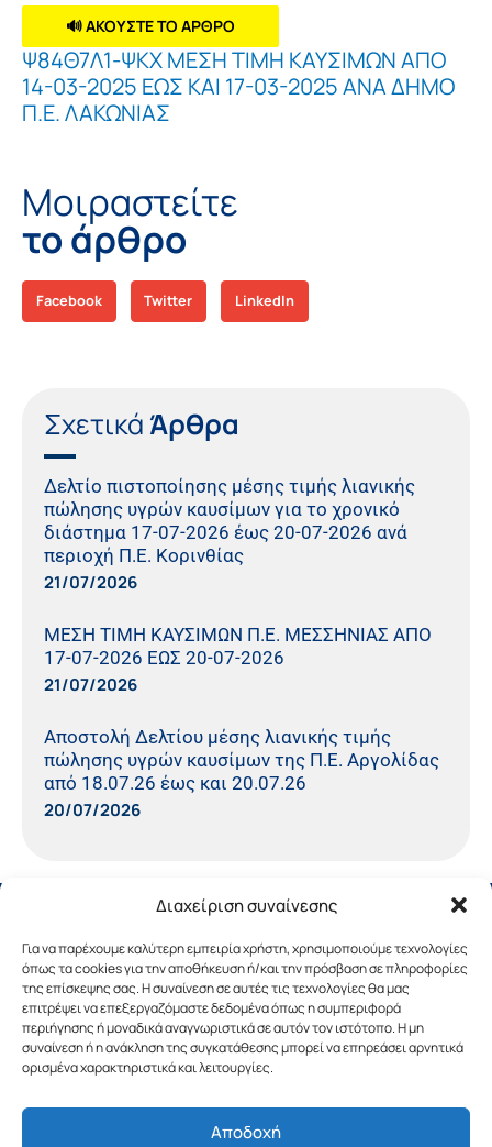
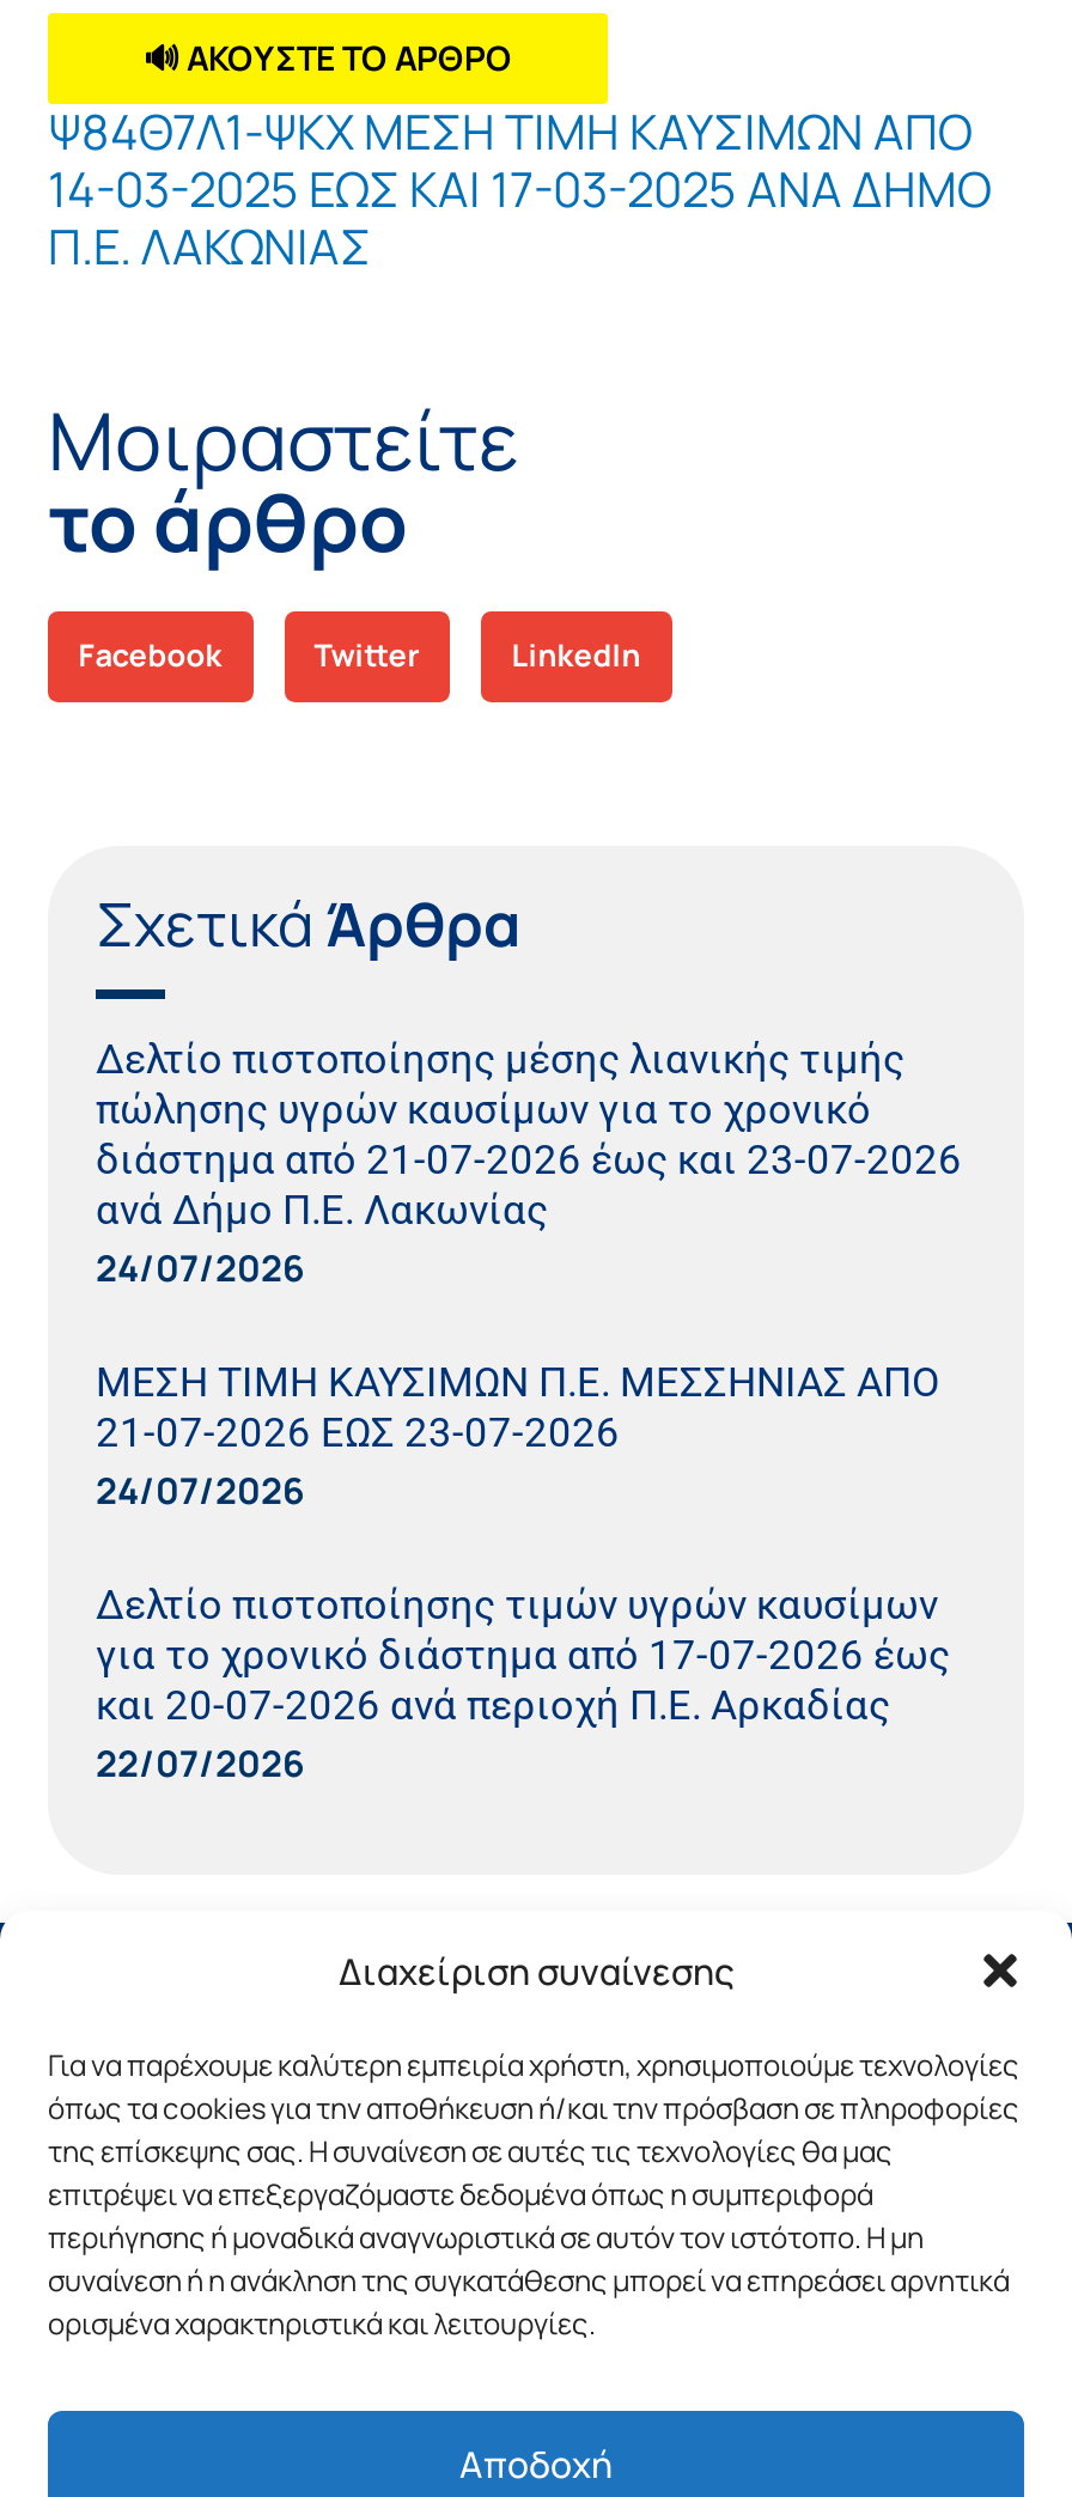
[44,475,415,497] Δελτίο πιστοποίησης μέσης τιμής λιανικής -> [96,1034,904,1082] Δελτίο πιστοποίησης μέσης λιανικής τιμής
[44,521,407,593] διάστημα 17-07-2026 έως 20-07-2026 ανά | περιοχή Π.Ε. Κορινθίας | 21/07/2026 -> [96,1134,962,1292] διάστημα από 21-07-2026 έως και 23-07-2026 | ανά Δήμο Π.Ε. Λακωνίας | 24/07/2026
[44,646,284,696] 17-07-2026 ΕΩΣ 20-07-2026 | 21/07/2026 -> [96,1407,620,1515] 21-07-2026 ΕΩΣ 23-07-2026 | 24/07/2026
[44,725,439,821] Αποστολή Δελτίου μέσης λιανικής τιμής | πώλησης υγρών καυσίμων της Π.Ε. Αργολίδας | από 18.07.26 έως και 20.07.26 | 20/07/2026 -> [96,1579,950,1788] Δελτίο πιστοποίησης τιμών υγρών καυσίμων | για το χρονικό διάστημα από 17-07-2026 έως | και 20-07-2026 ανά περιοχή Π.Ε. Αρκαδίας | 22/07/2026

